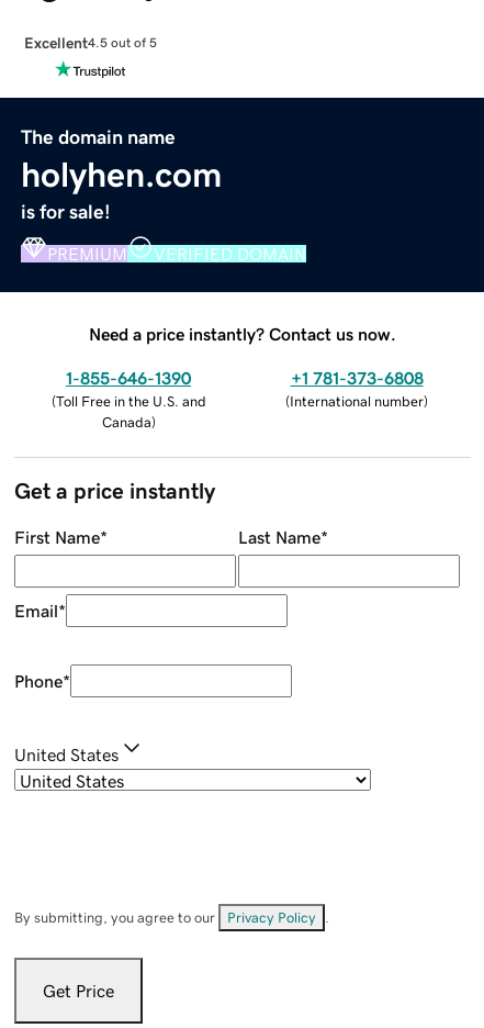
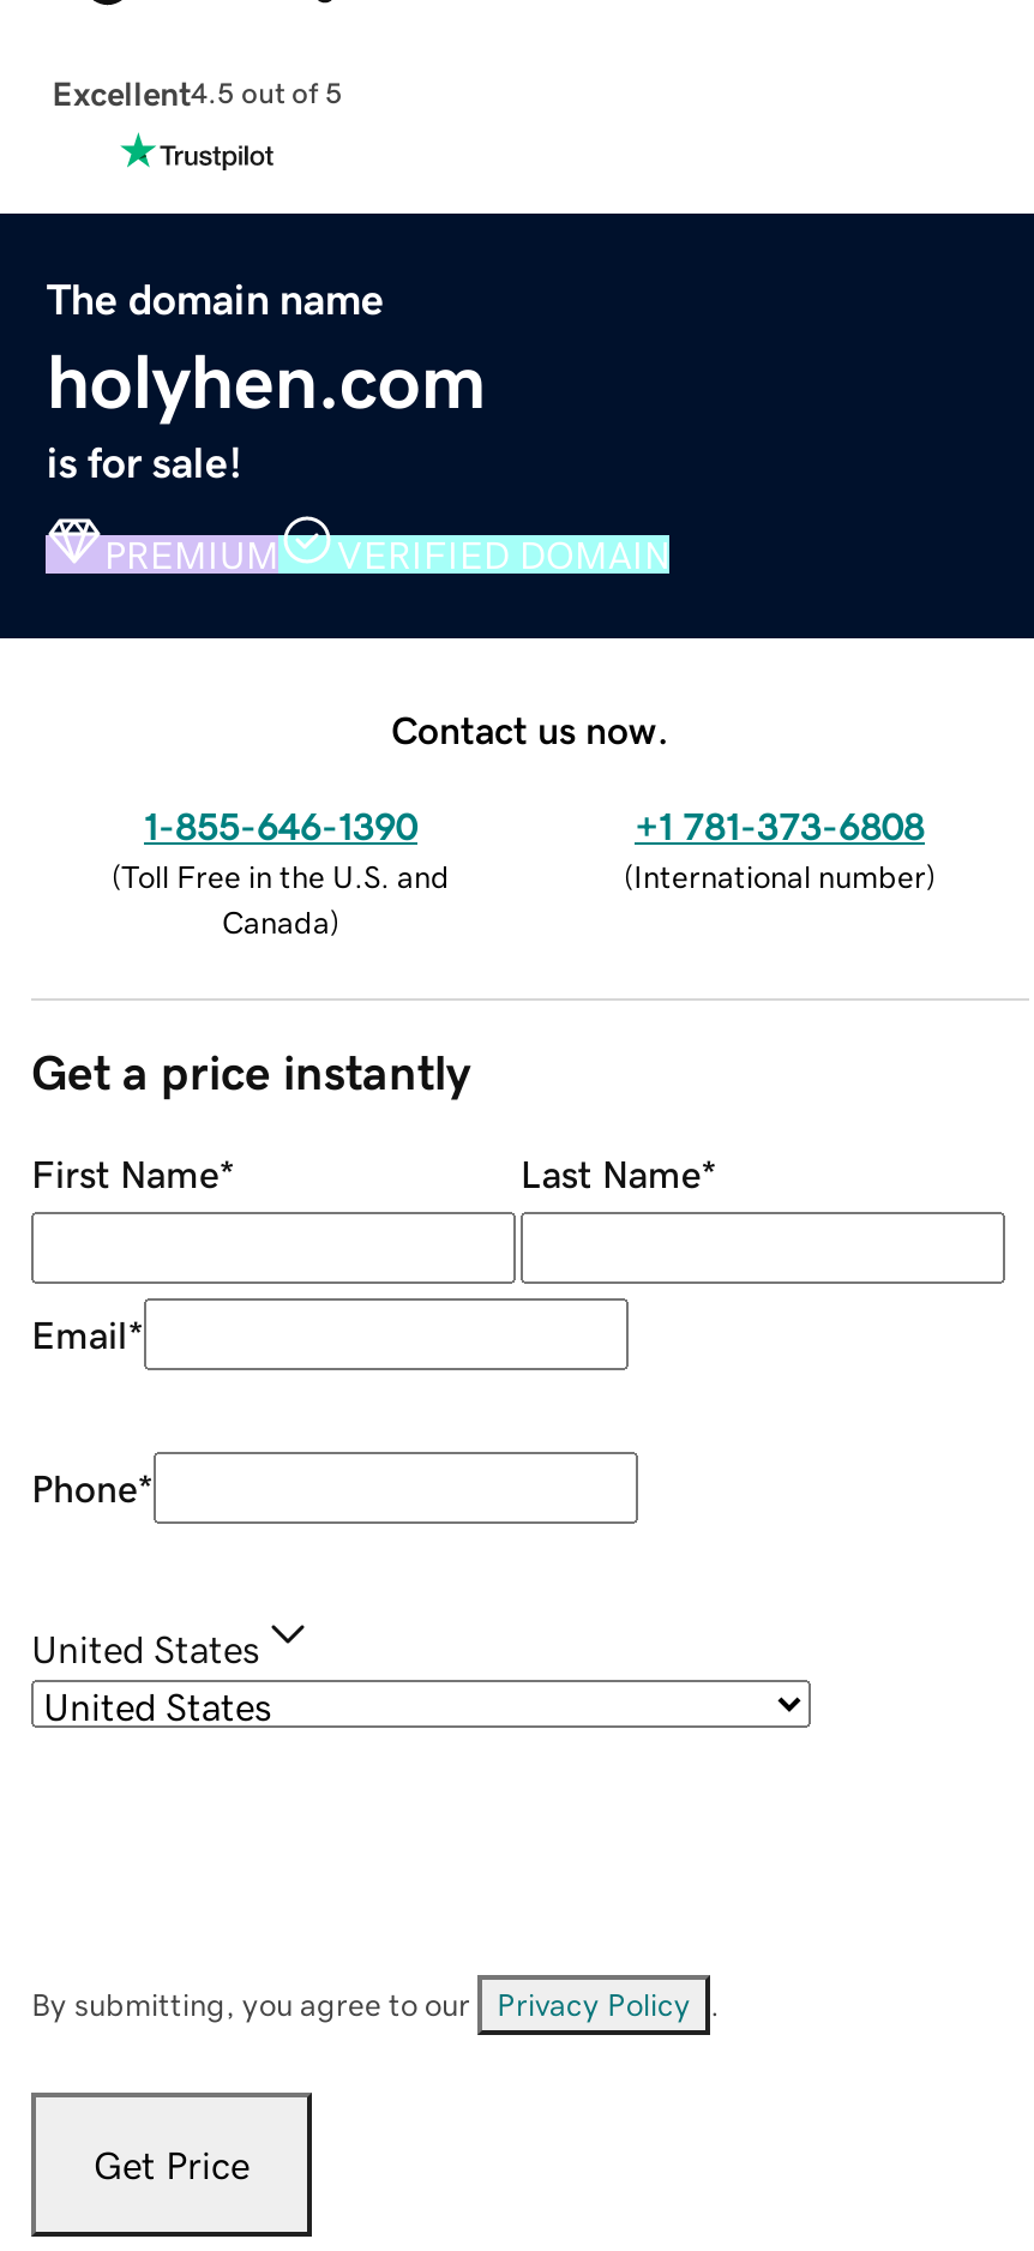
[89,325,396,342] Need a price instantly? Contact us now. -> [391,709,669,748] Contact us now.

